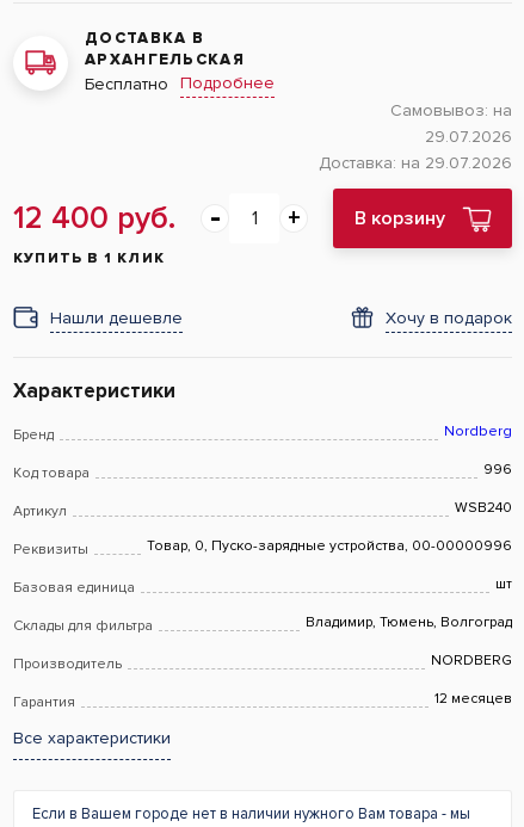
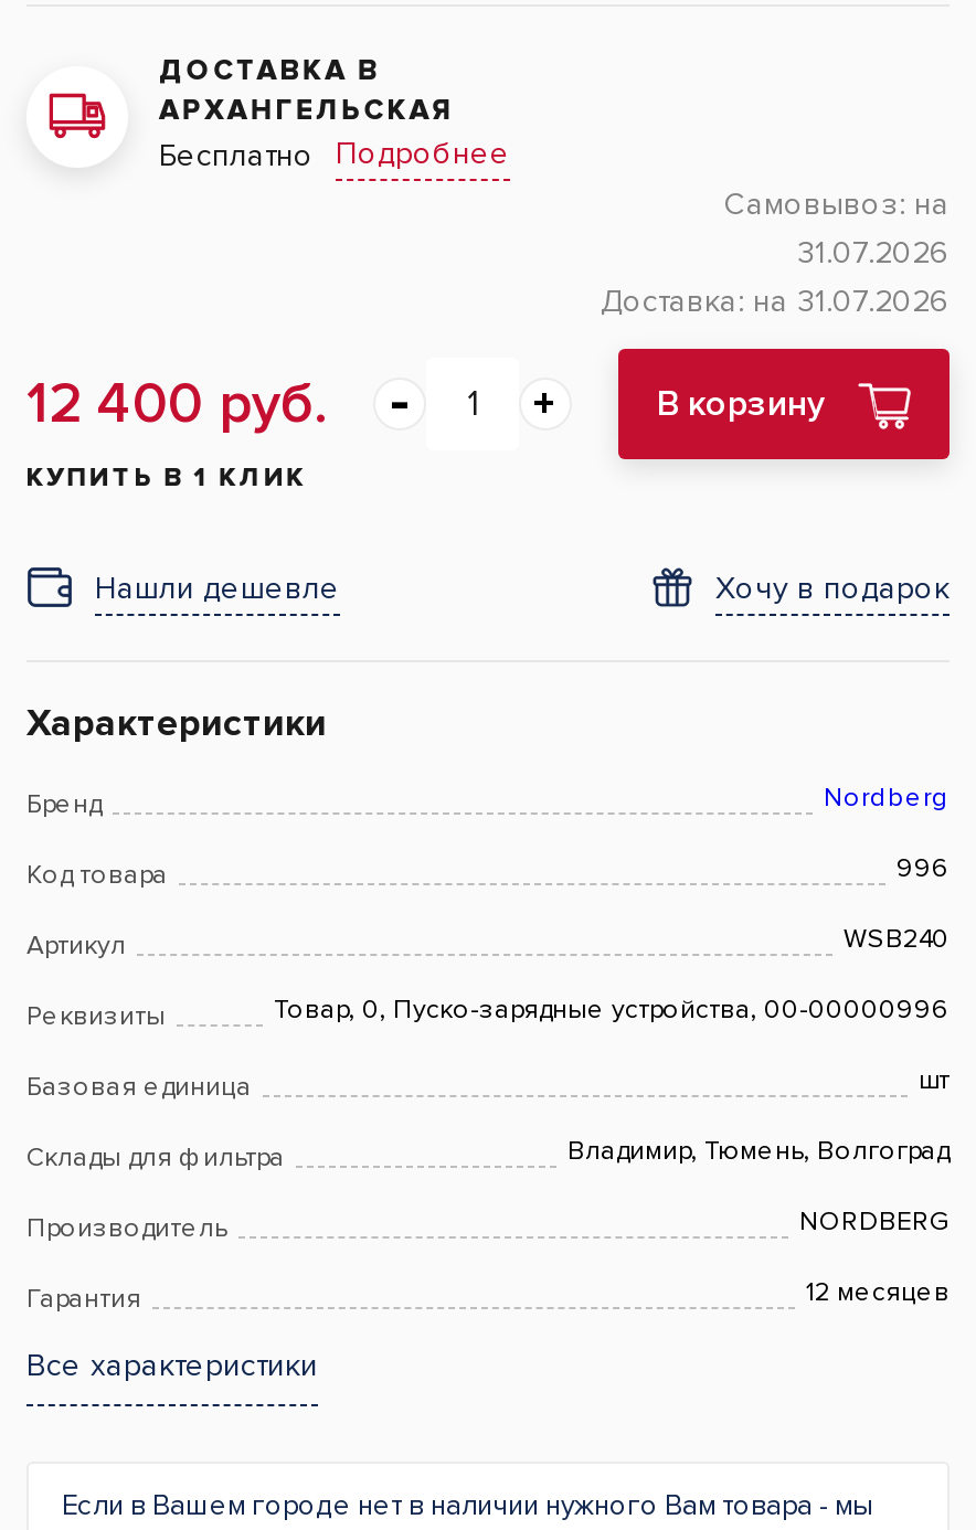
[425,126,512,147] 29.07.2026 -> [797,234,950,272] 31.07.2026
[319,153,512,173] Доставка: на 29.07.2026 -> [601,283,950,320] Доставка: на 31.07.2026

